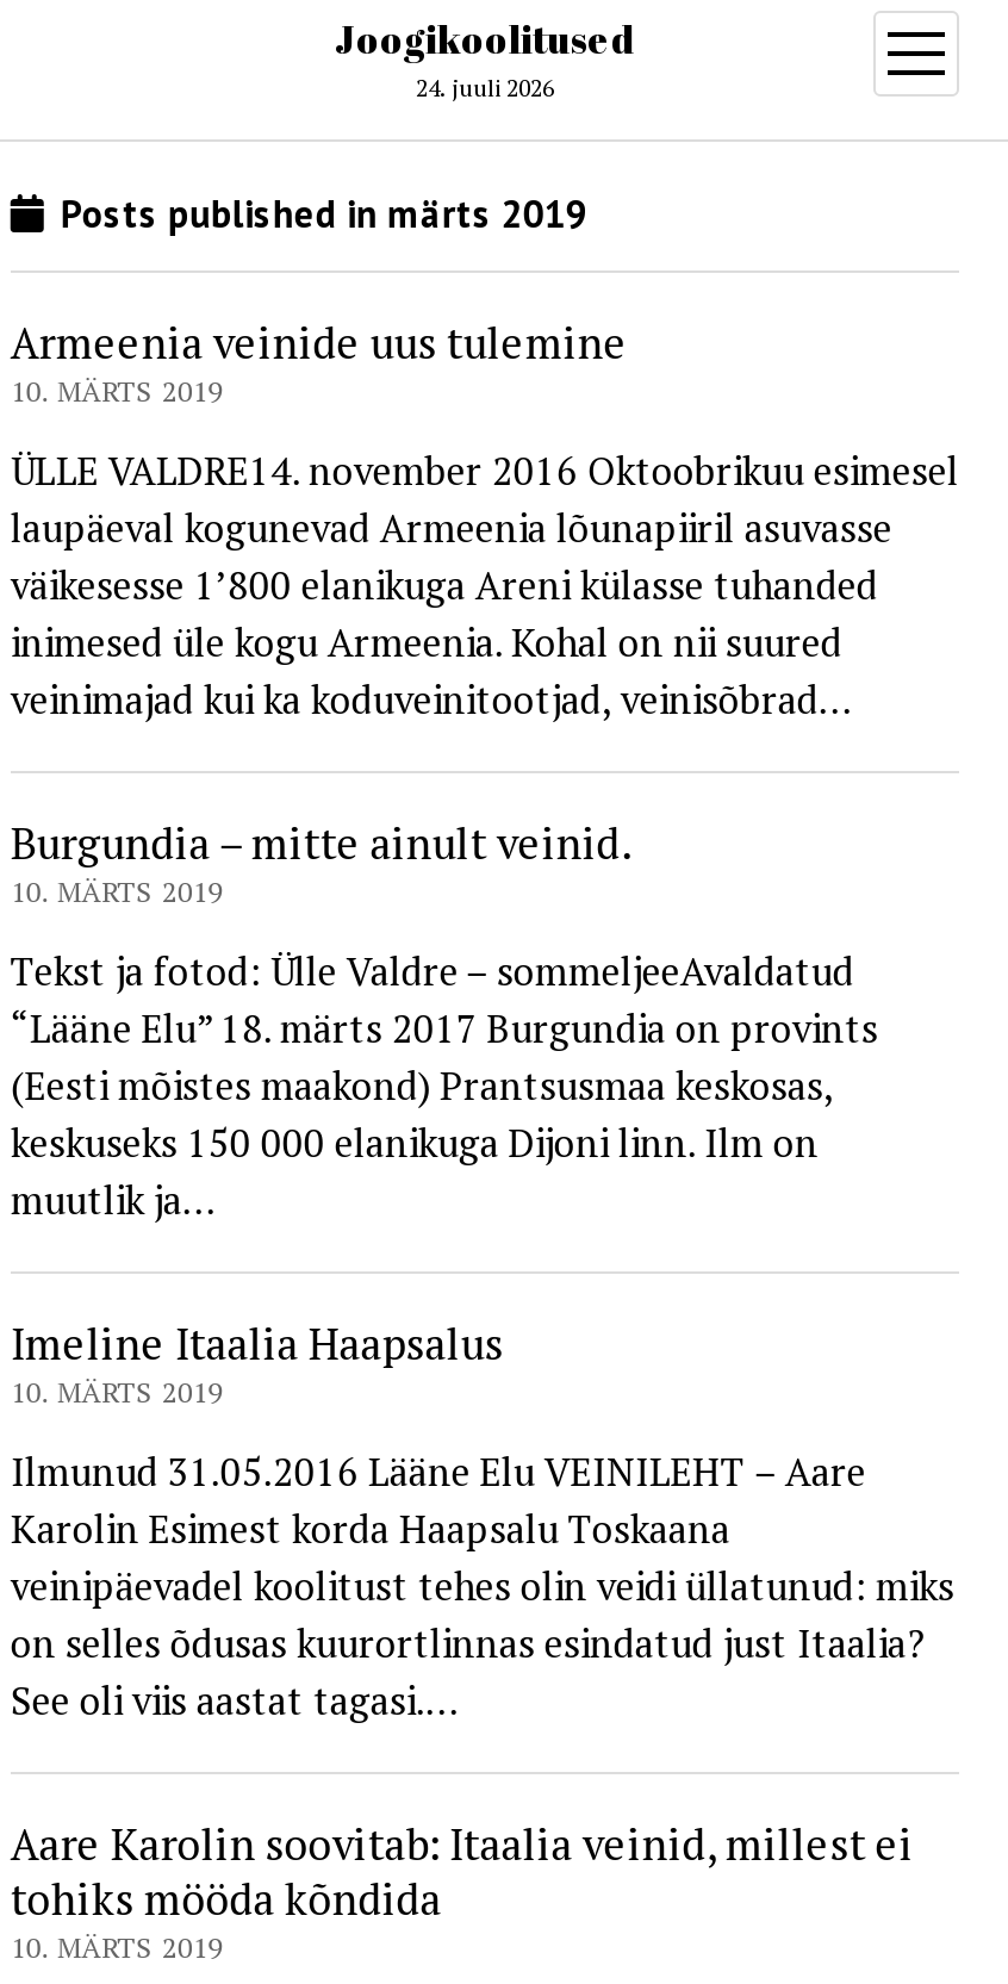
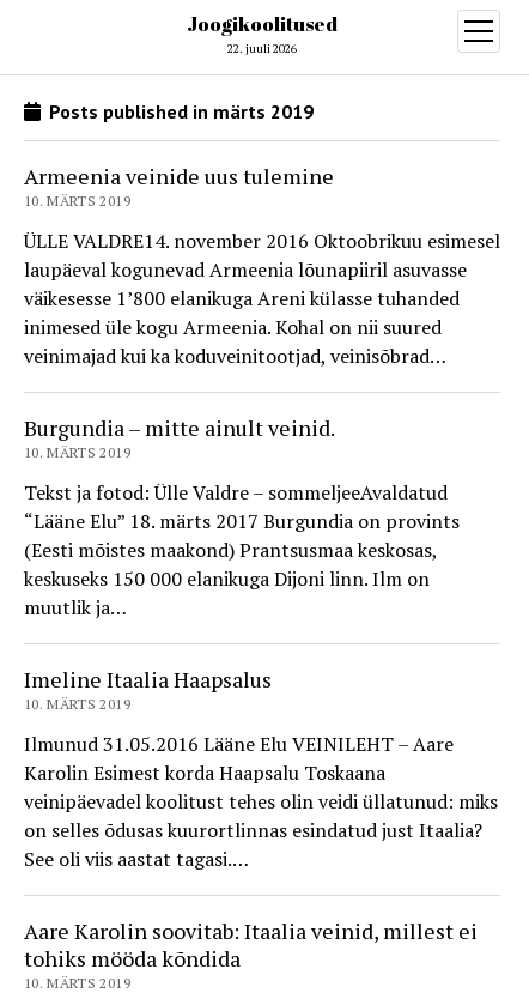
[416,73,554,104] 24. juuli 2026 -> [227,41,297,56] 22. juuli 2026

